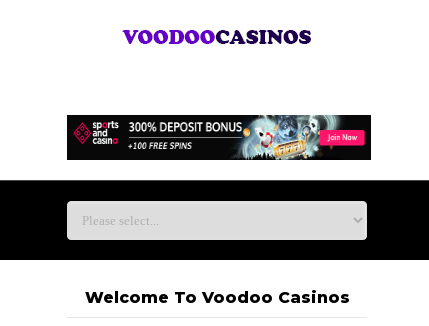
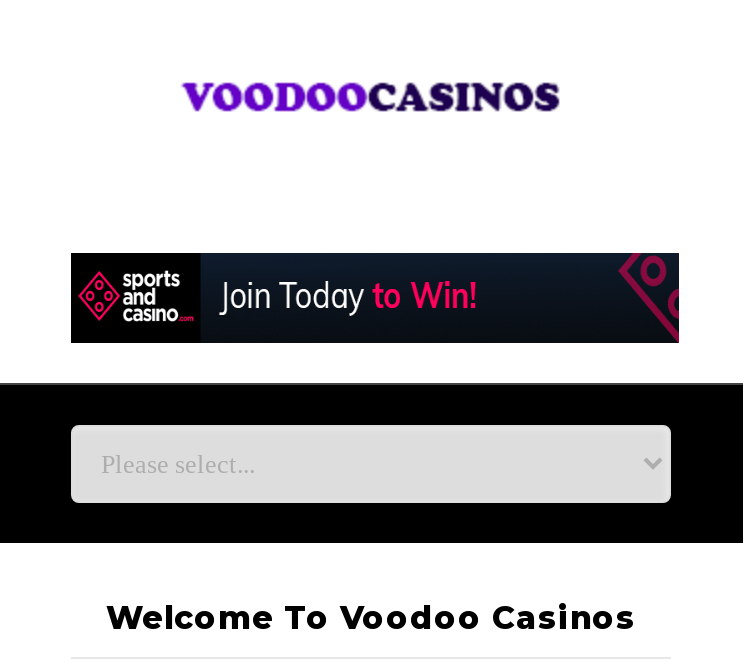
[71,114,372,161] [image] -> [77,251,681,343] [image]

